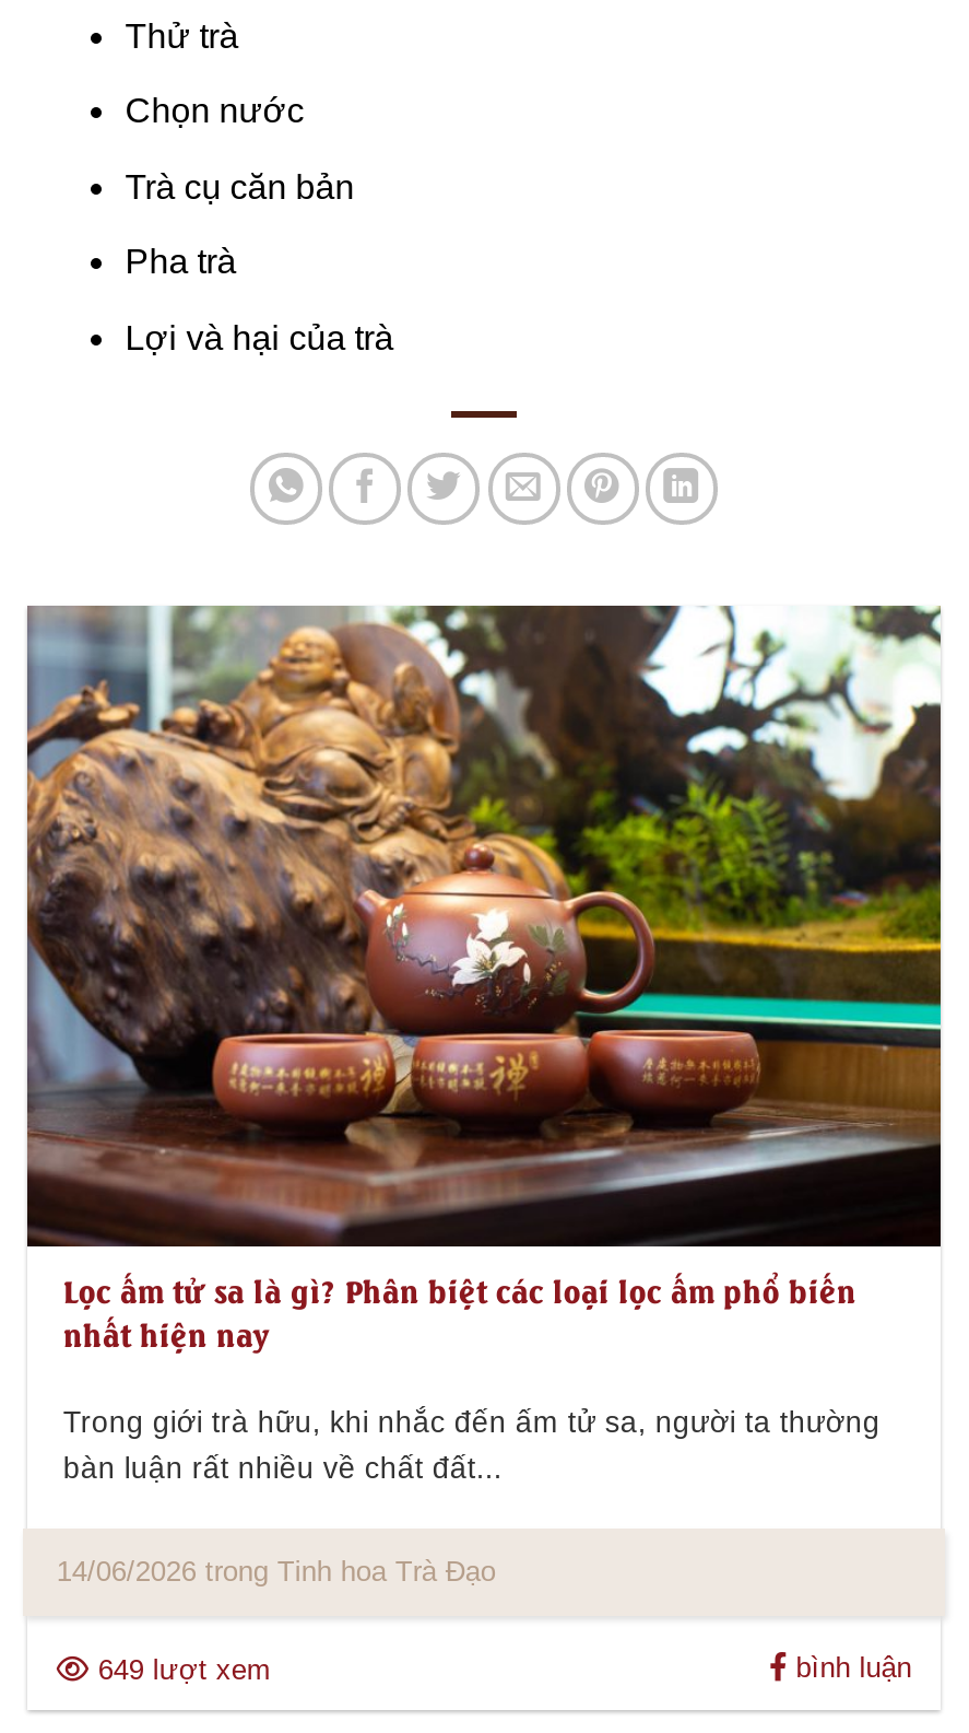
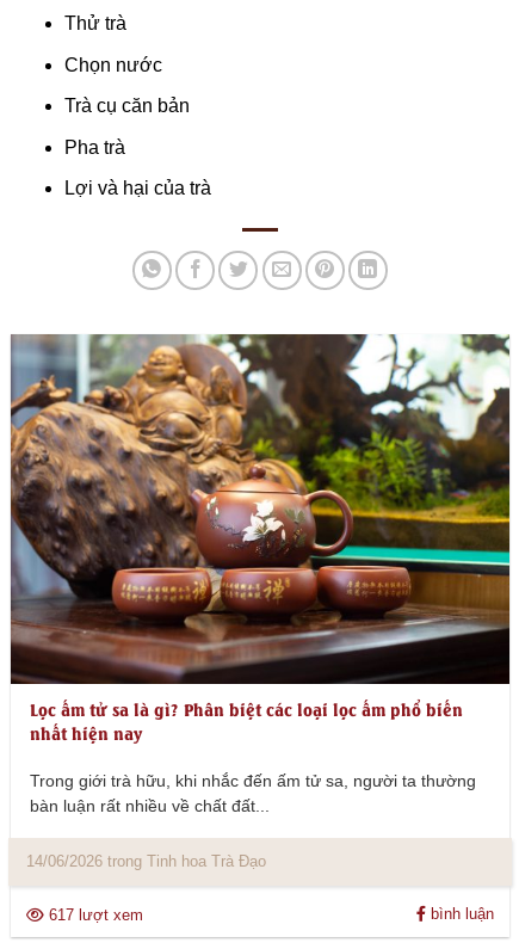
[89,1652,270,1685] 649 lượt xem -> [45,906,144,924] 617 lượt xem

